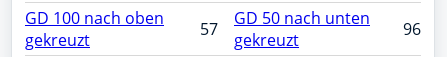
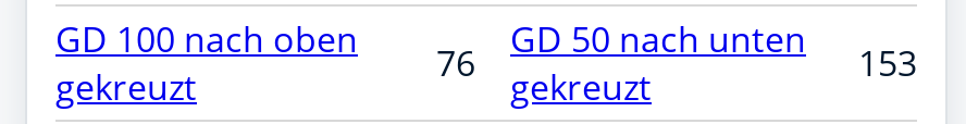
[200,17,218,39] 57 -> [436,38,475,86] 76
[403,17,421,39] 96 -> [858,38,917,86] 153

